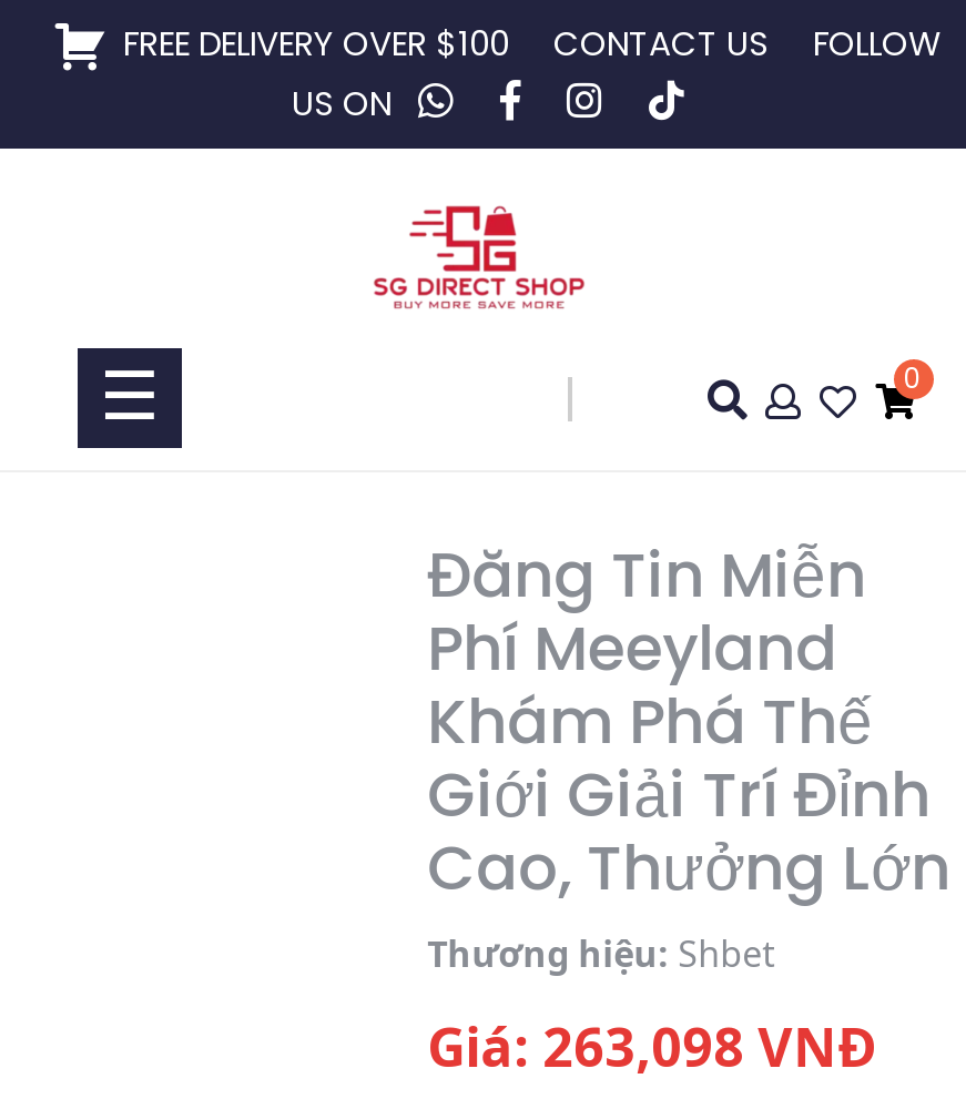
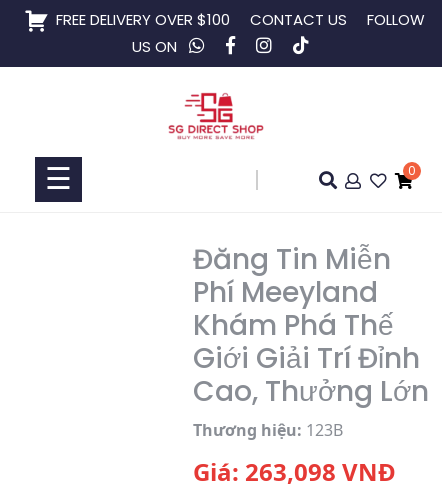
[427,929,776,978] Thương hiệu: Shbet -> [193,419,343,441] Thương hiệu: 123B

